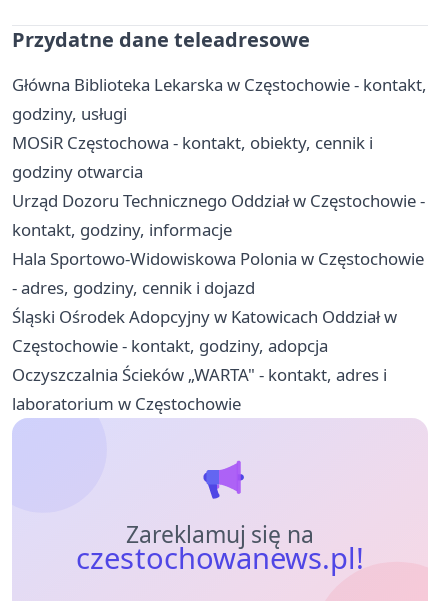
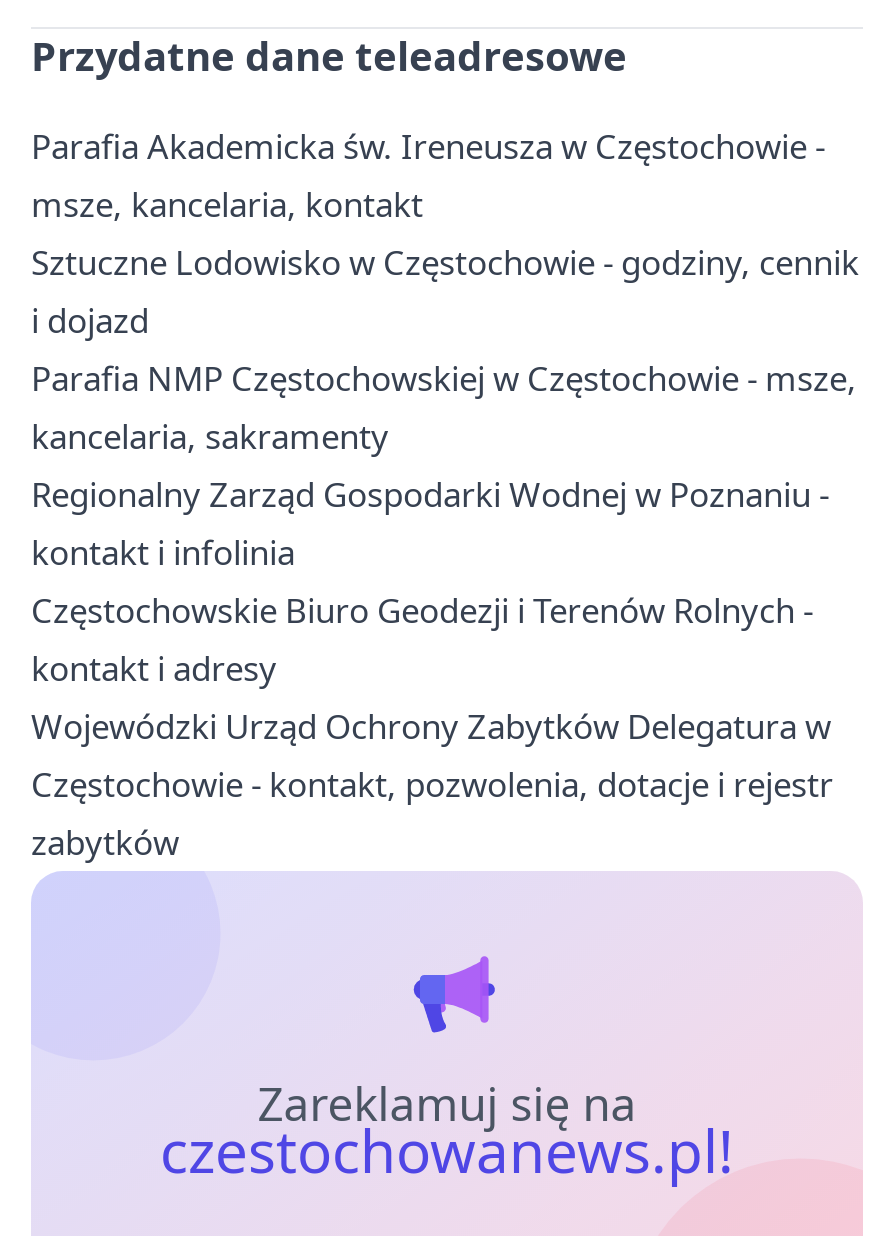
[12,73,427,415] Główna Biblioteka Lekarska w Częstochowie - kontakt, | godziny, usługi | MOSiR Częstochowa - kontakt, obiekty, cennik i | godziny otwarcia | Urząd Dozoru Technicznego Oddział w Częstochowie - | kontakt, godziny, informacje | Hala Sportowo-Widowiskowa Polonia w Częstochowie | - adres, godziny, cennik i dojazd | Śląski Ośrodek Adopcyjny w Katowicach Oddział w | Częstochowie - kontakt, godziny, adopcja | Oczyszczalnia Ścieków „WARTA" - kontakt, adres i | laboratorium w Częstochowie -> [31,123,859,865] Parafia Akademicka św. Ireneusza w Częstochowie - | msze, kancelaria, kontakt | Sztuczne Lodowisko w Częstochowie - godziny, cennik | i dojazd | Parafia NMP Częstochowskiej w Częstochowie - msze, | kancelaria, sakramenty | Regionalny Zarząd Gospodarki Wodnej w Poznaniu - | kontakt i infolinia | Częstochowskie Biuro Geodezji i Terenów Rolnych - | kontakt i adresy | Wojewódzki Urząd Ochrony Zabytków Delegatura w | Częstochowie - kontakt, pozwolenia, dotacje i rejestr | zabytków

